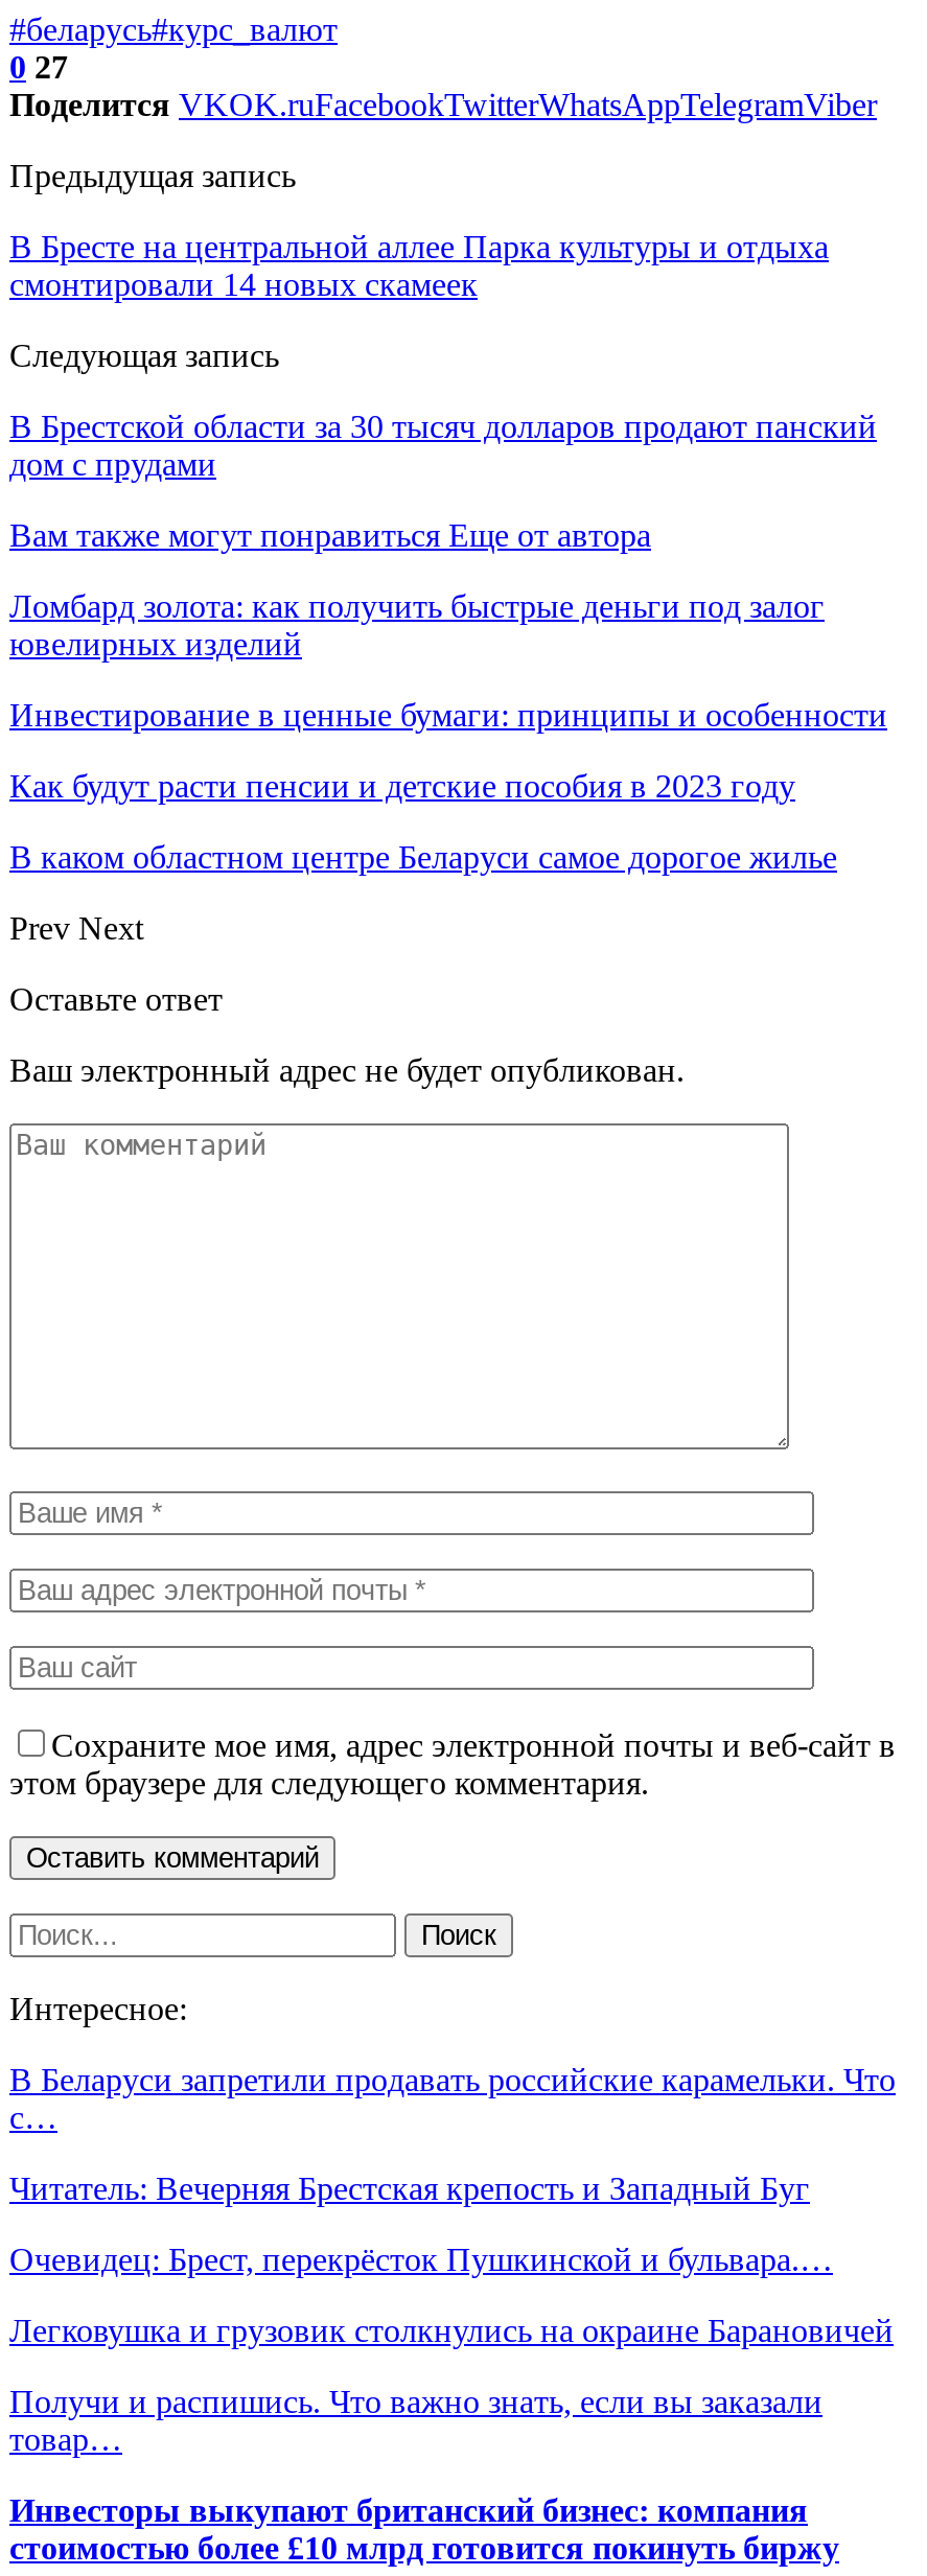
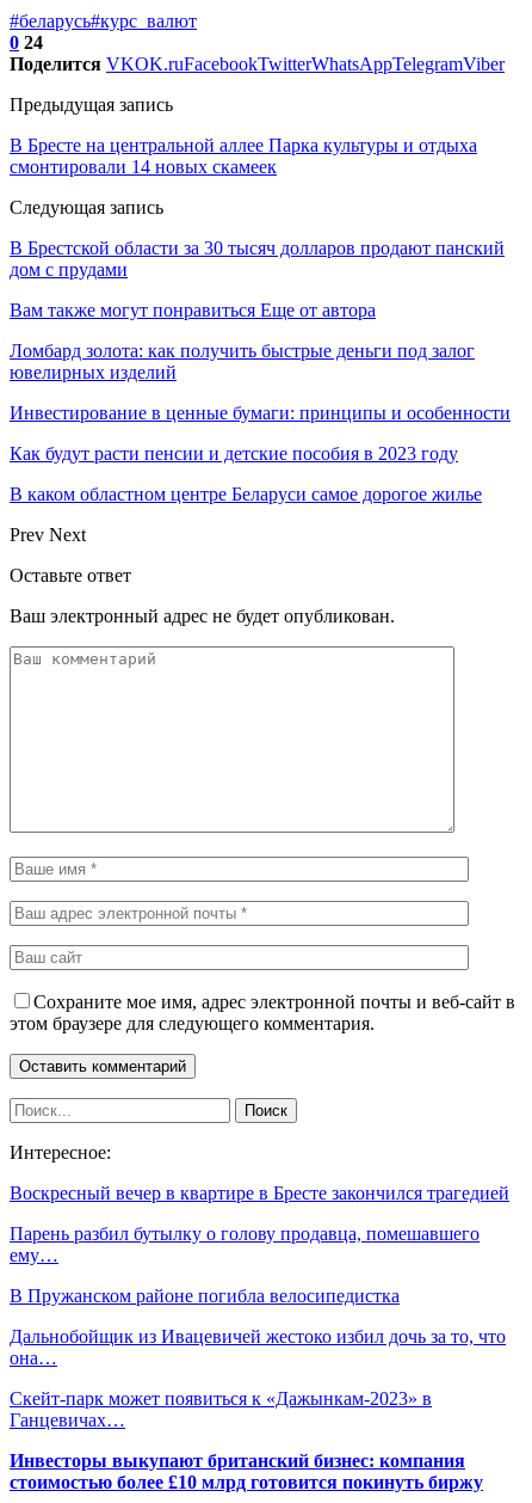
[9,49,68,84] 0 27 -> [10,32,43,52] 0 24
[9,2061,896,2135] В Беларуси запретили продавать российские карамельки. Что | с… -> [10,1183,509,1203] Воскресный вечер в квартире в Бресте закончился трагедией
[9,2170,810,2206] Читатель: Вечерняя Брестская крепость и Западный Буг -> [10,1223,480,1265] Парень разбил бутылку о голову продавца, помешавшего | ему…
[9,2241,833,2277] Очевидец: Брест, перекрёсток Пушкинской и бульвара.… -> [10,1285,400,1306] В Пружанском районе погибла велосипедистка
[9,2312,894,2348] Легковушка и грузовик столкнулись на окраине Барановичей -> [10,1326,506,1368] Дальнобойщик из Ивацевичей жестоко избил дочь за то, что | она…
[9,2383,822,2456] Получи и распишись. Что важно знать, если вы заказали | товар… -> [10,1388,432,1430] Скейт-парк может появиться к «Дажынкам-2023» в | Ганцевичах…

